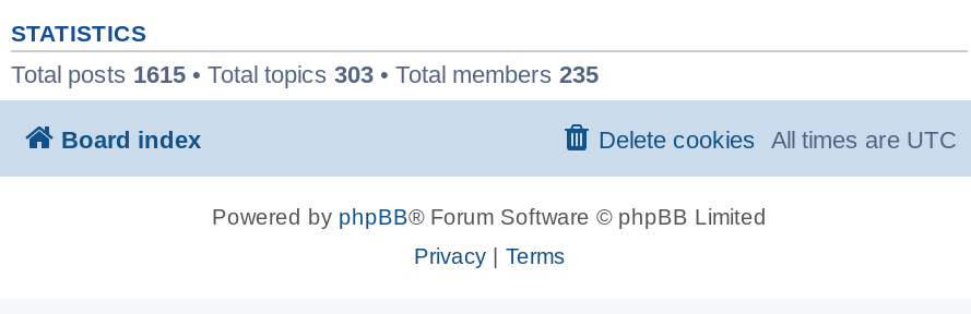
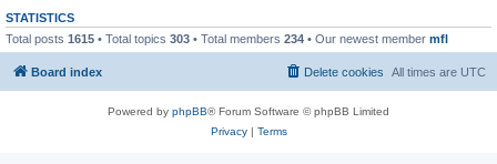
[11,60,599,86] Total posts 1615 • Total topics 303 • Total members 235 -> [6,32,448,45] Total posts 1615 • Total topics 303 • Total members 234 • Our newest member mfl

